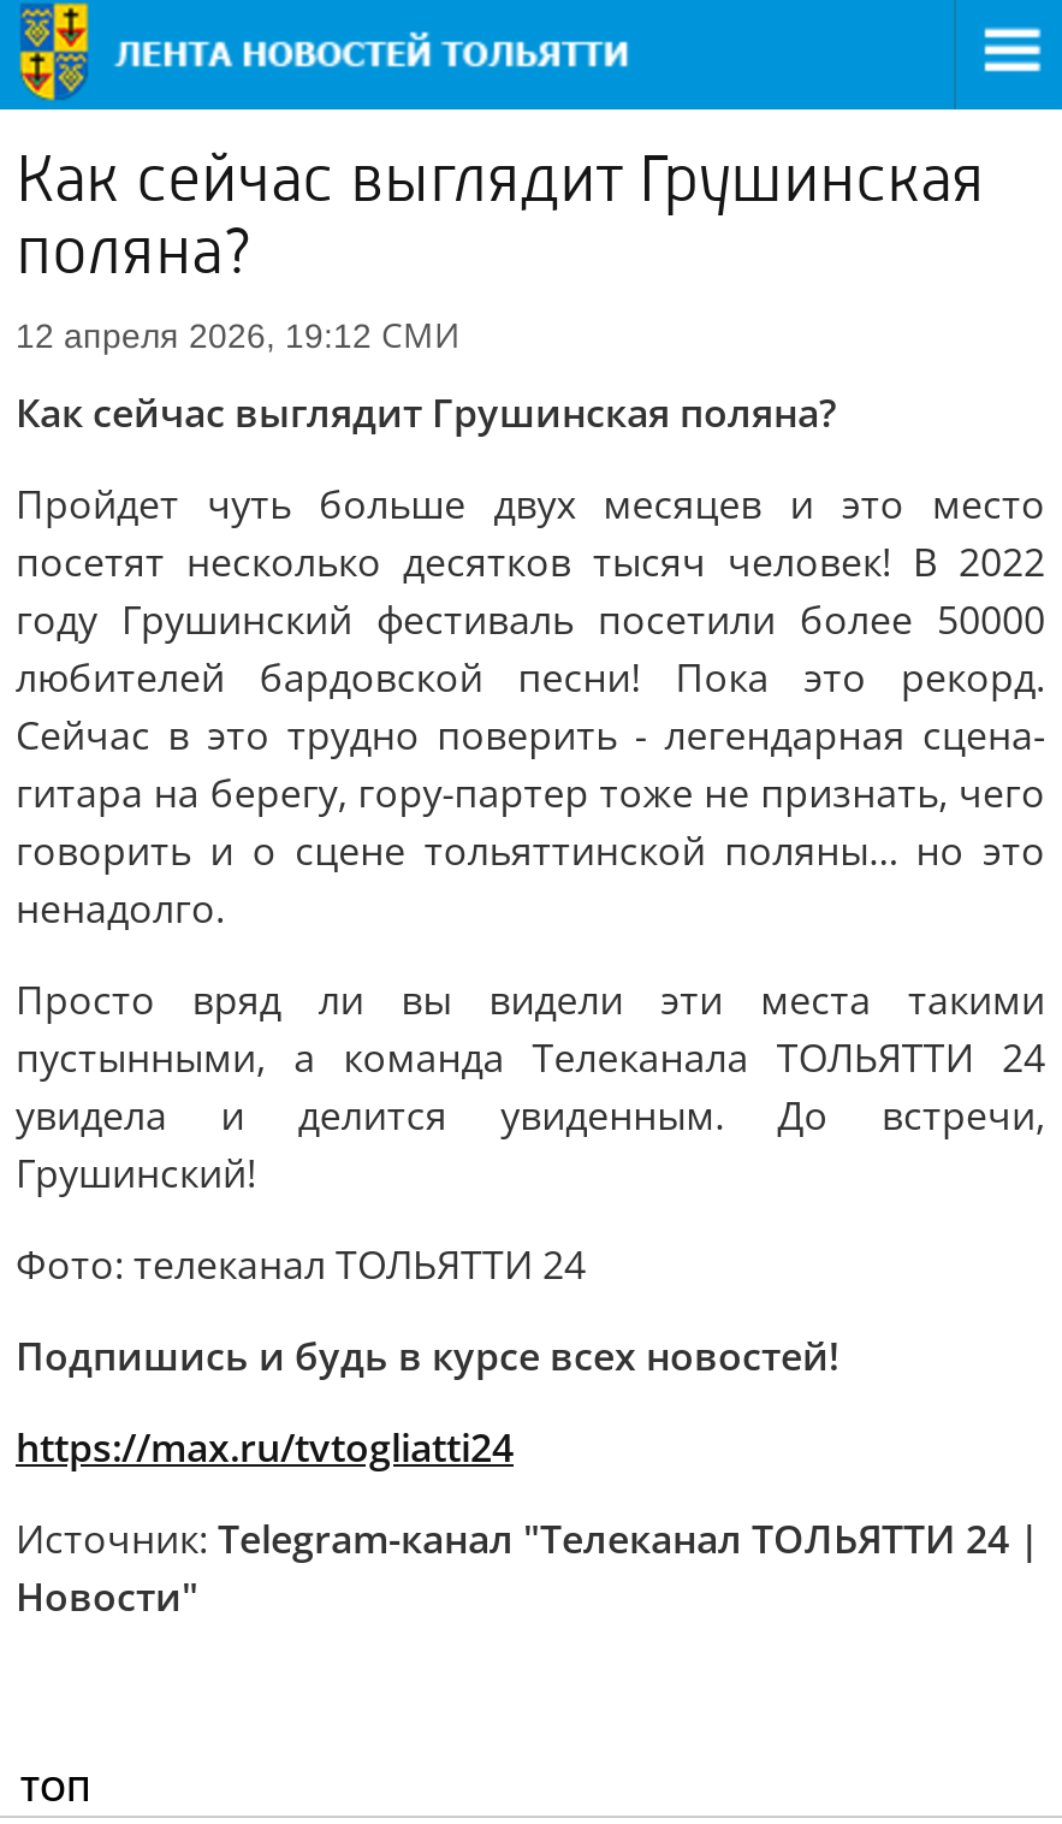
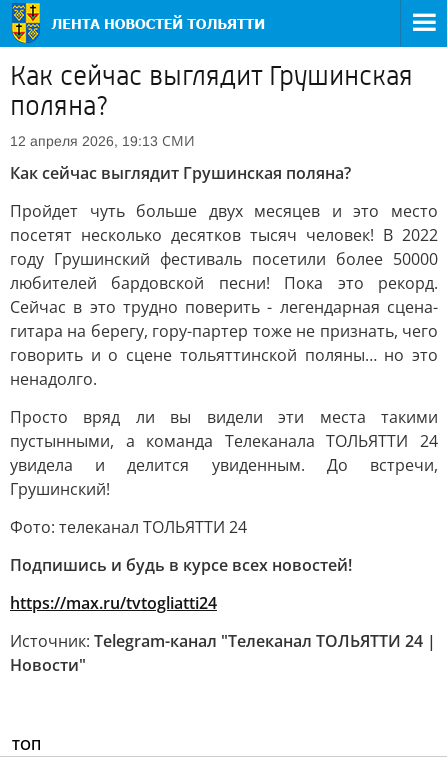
[16,312,461,357] 12 апреля 2026, 19:12 СМИ -> [10,131,195,150] 12 апреля 2026, 19:13 СМИ

